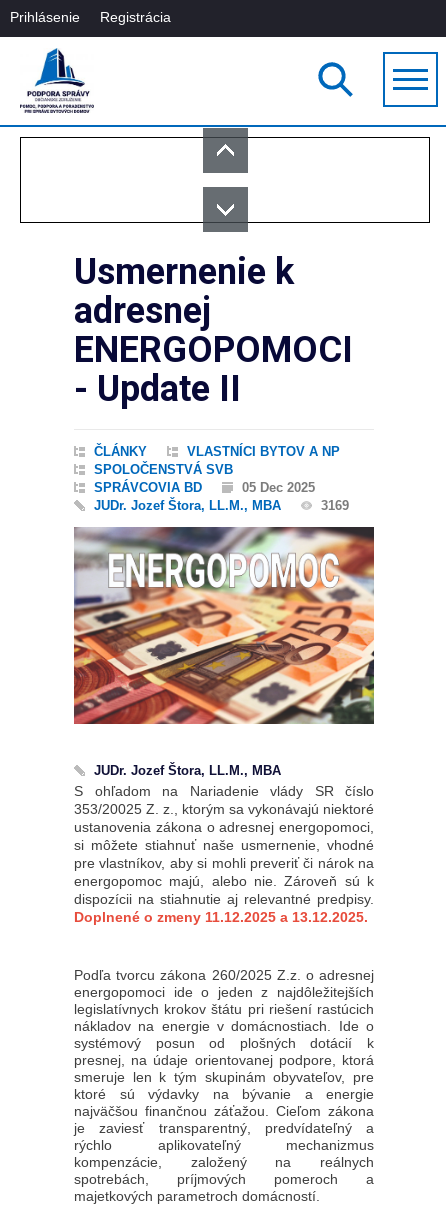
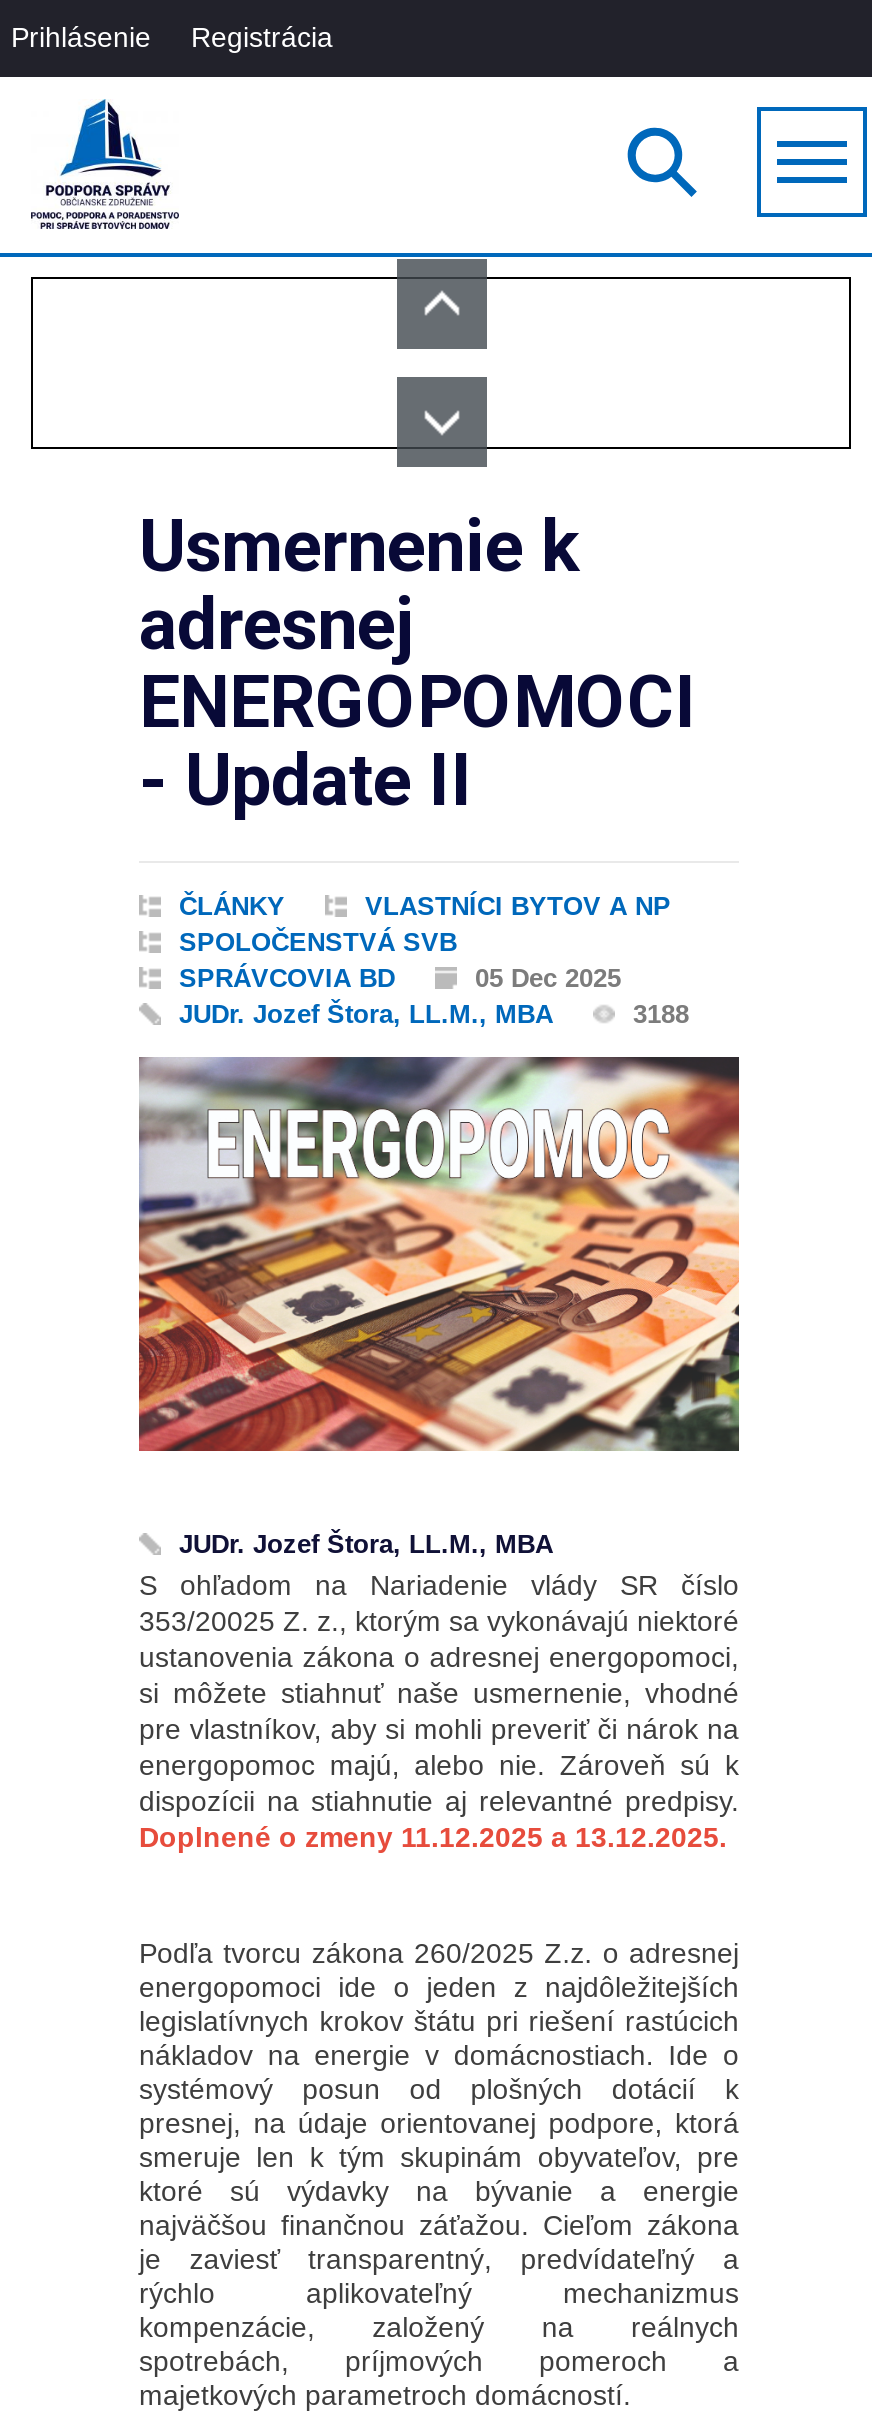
[321,498,349,513] 3169 -> [633,998,689,1028] 3188

